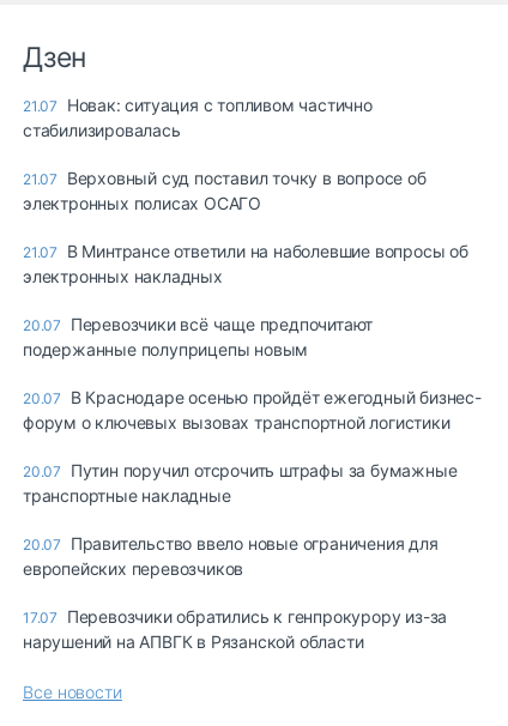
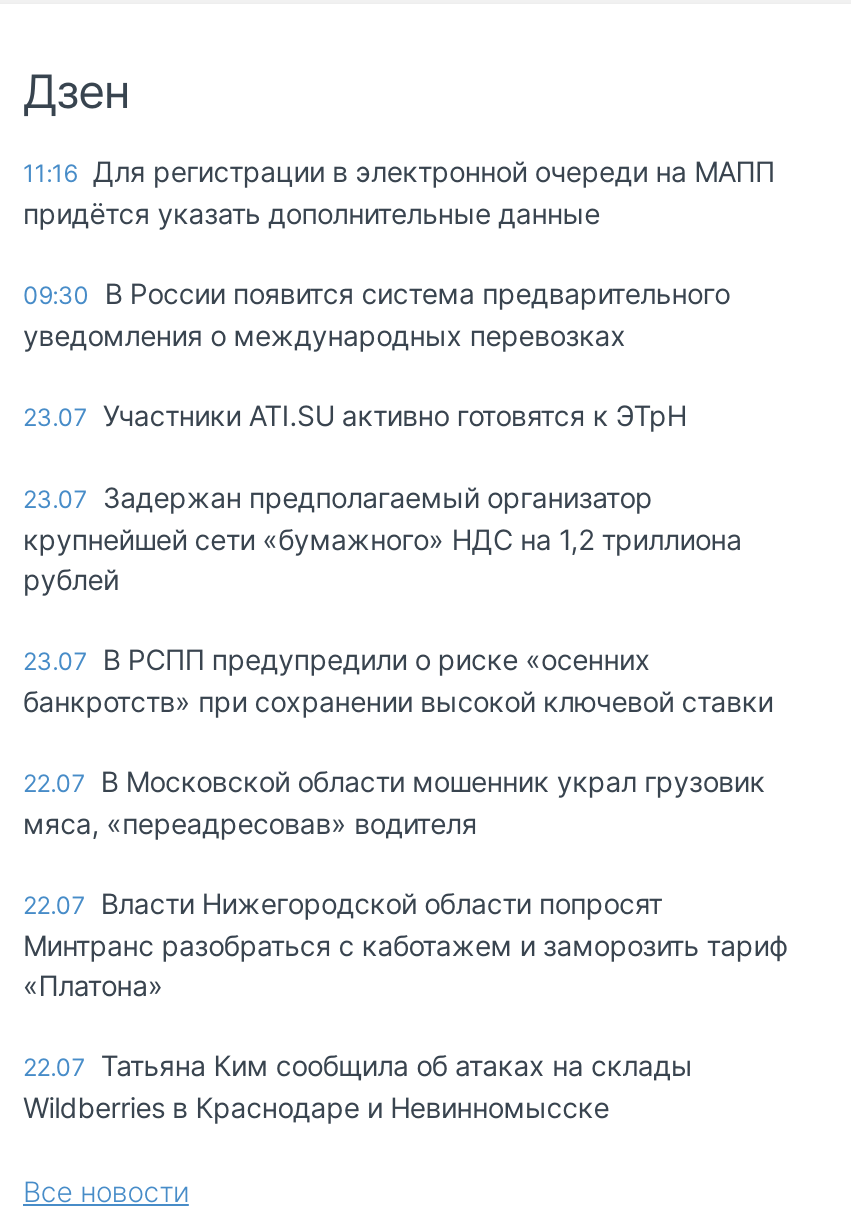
[23,95,372,140] 21.07 Новак: ситуация с топливом частично | стабилизировалась -> [23,154,775,230] 11:16 Для регистрации в электронной очереди на МАПП | придётся указать дополнительные данные
[23,168,426,213] 21.07 Верховный суд поставил точку в вопросе об | электронных полисах ОСАГО -> [23,276,730,352] 09:30 В России появится система предварительного | уведомления о международных перевозках
[23,241,468,286] 21.07 В Минтрансе ответили на наболевшие вопросы об | электронных накладных -> [23,398,686,432] 23.07 Участники ATI.SU активно готовятся к ЭТрН
[23,314,373,360] 20.07 Перевозчики всё чаще предпочитают | подержанные полуприцепы новым -> [23,480,742,596] 23.07 Задержан предполагаемый организатор | крупнейшей сети «бумажного» НДС на 1,2 триллиона | рублей
[23,387,481,433] 20.07 В Краснодаре осенью пройдёт ежегодный бизнес- | форум о ключевых вызовах транспортной логистики -> [23,642,773,718] 23.07 В РСПП предупредили о риске «осенних | банкротств» при сохранении высокой ключевой ставки
[23,460,457,506] 20.07 Путин поручил отсрочить штрафы за бумажные | транспортные накладные -> [23,764,765,840] 22.07 В Московской области мошенник украл грузовик | мяса, «переадресовав» водителя
[23,533,438,579] 20.07 Правительство ввело новые ограничения для | европейских перевозчиков -> [23,886,789,1002] 22.07 Власти Нижегородской области попросят | Минтранс разобраться с каботажем и заморозить тариф | «Платона»
[23,606,447,652] 17.07 Перевозчики обратились к генпрокурору из-за | нарушений на АПВГК в Рязанской области -> [23,1048,693,1124] 22.07 Татьяна Ким сообщила об атаках на склады | Wildberries в Краснодаре и Невинномысске

